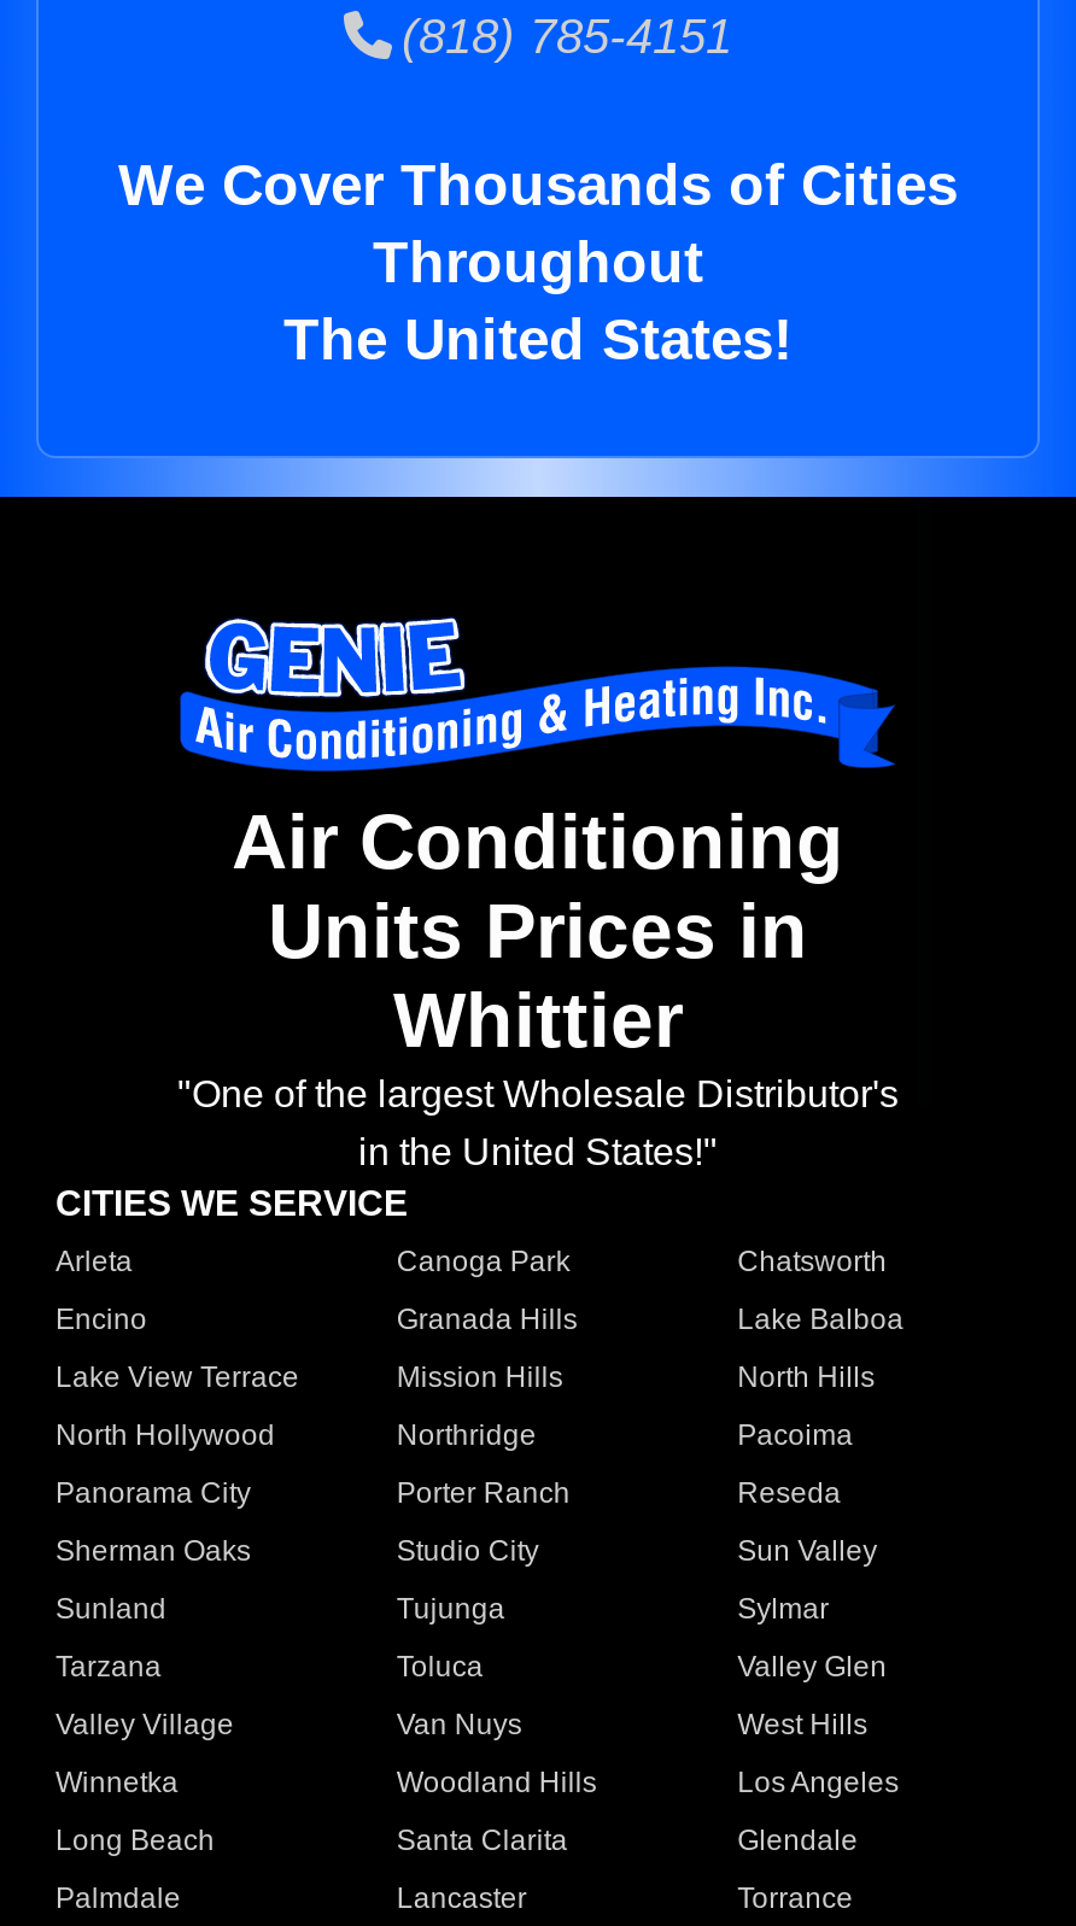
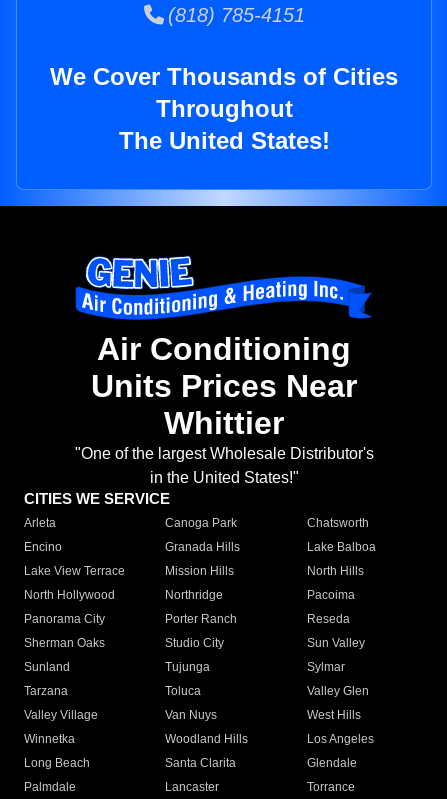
[268,888,808,975] Units Prices in -> [91,368,357,404] Units Prices Near

